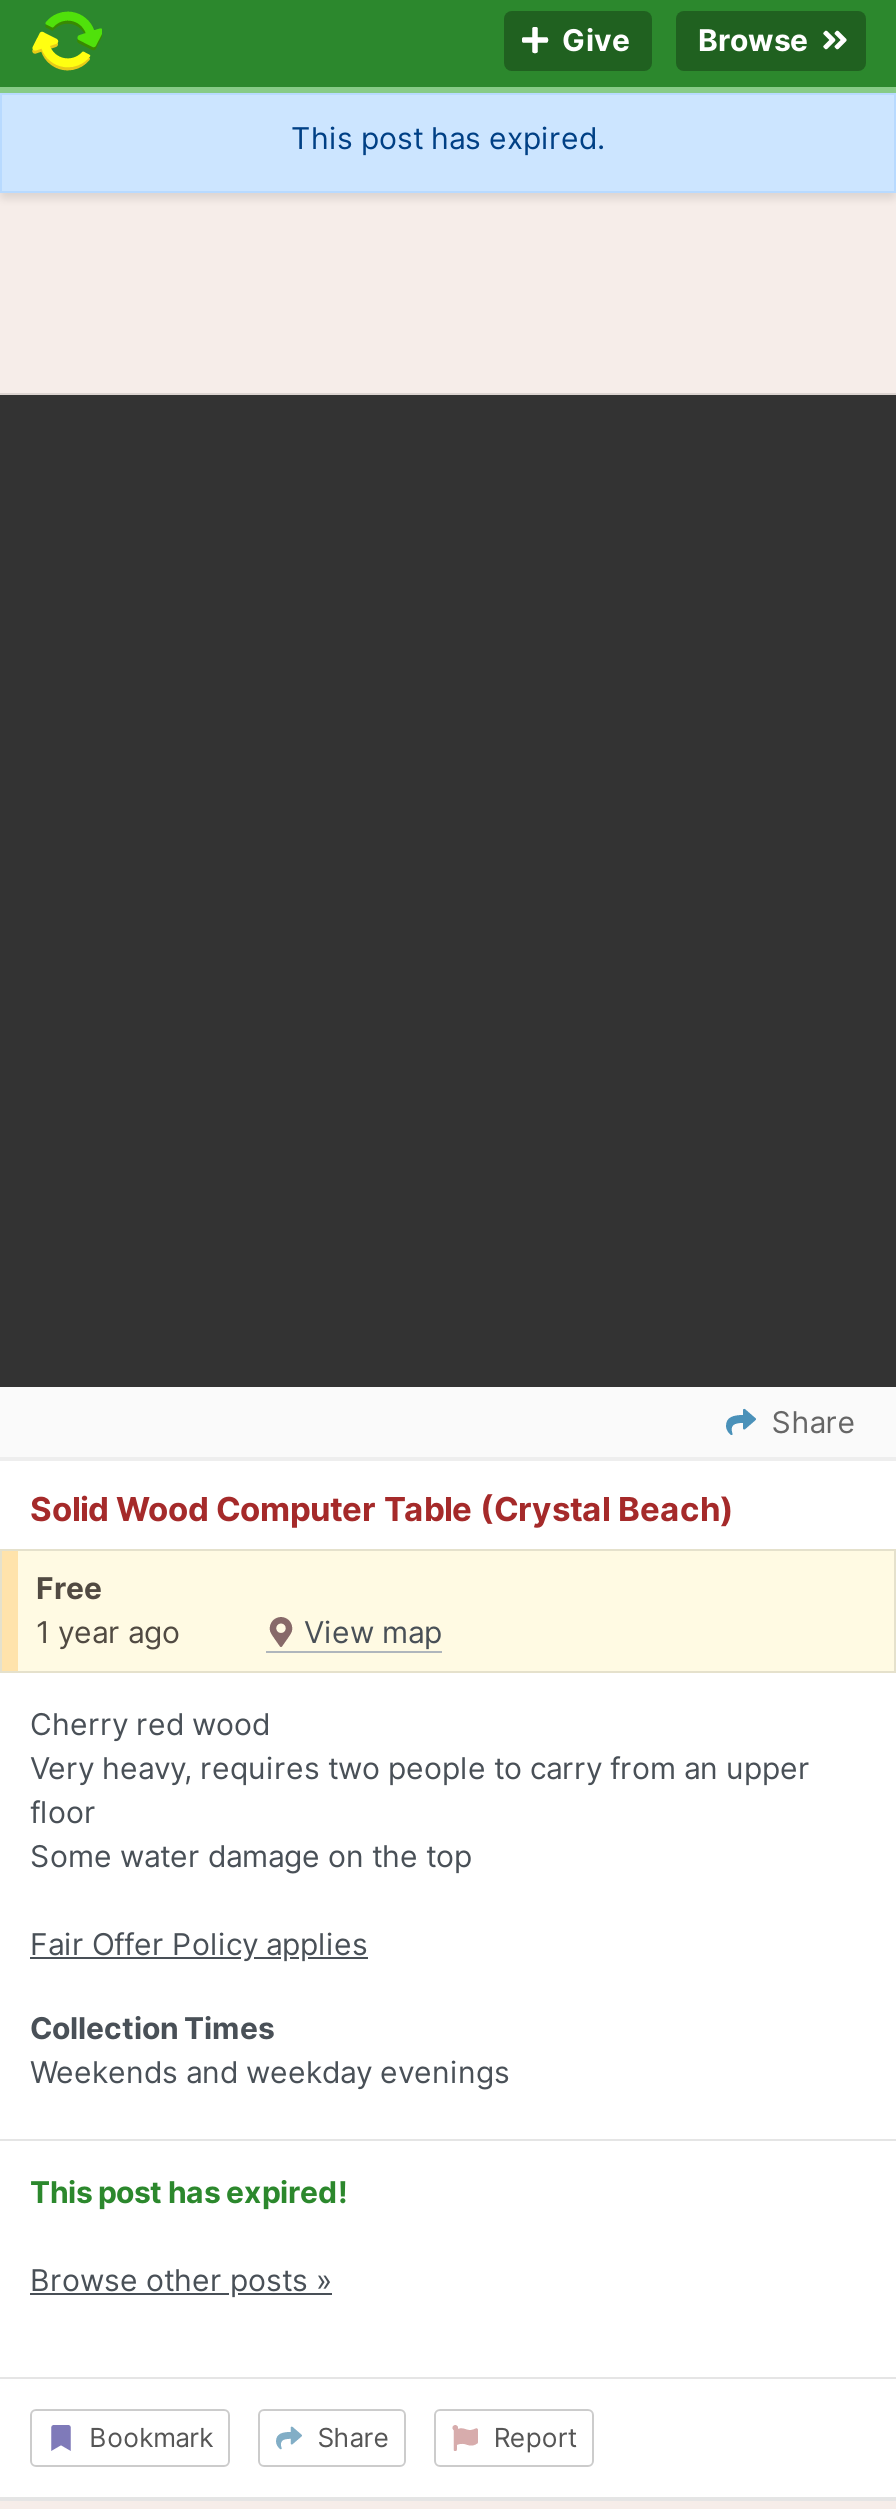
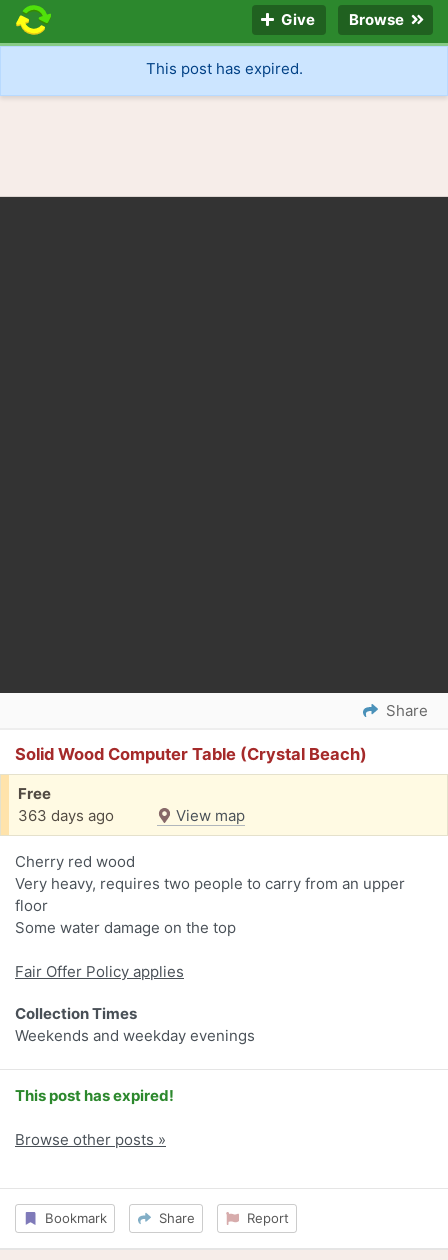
[36,1613,180,1651] 1 year ago -> [18,806,114,825] 363 days ago

